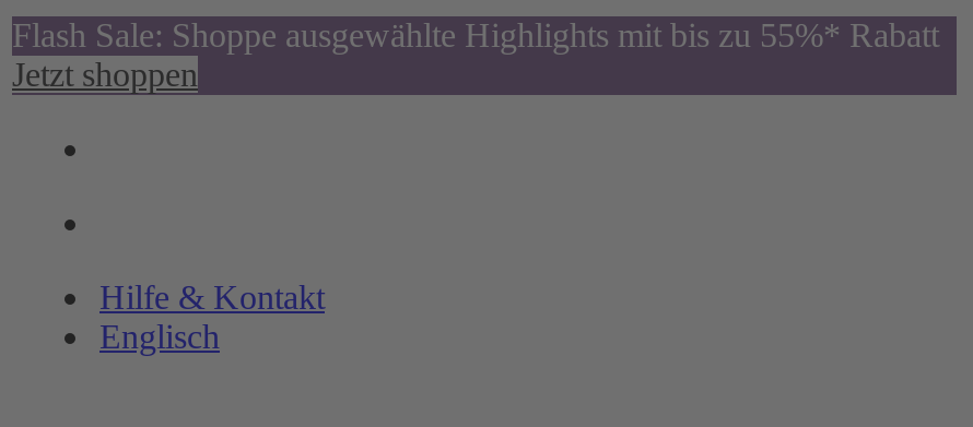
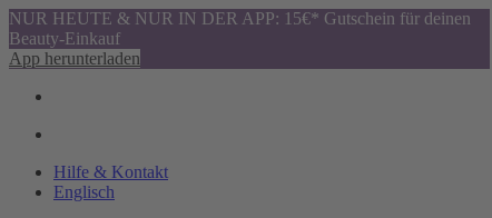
[12,16,939,93] Flash Sale: Shoppe ausgewählte Highlights mit bis zu 55%* Rabatt | Jetzt shoppen -> [9,9,471,68] NUR HEUTE & NUR IN DER APP: 15€* Gutschein für deinen | Beauty-Einkauf | App herunterladen

